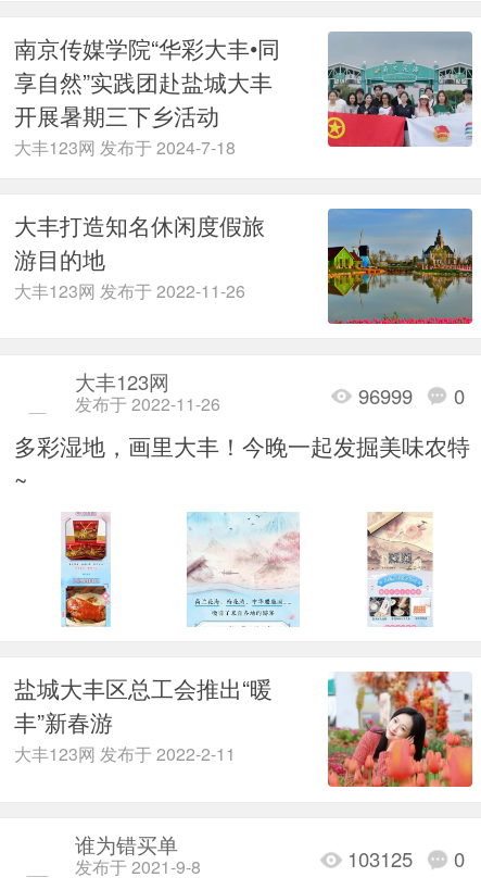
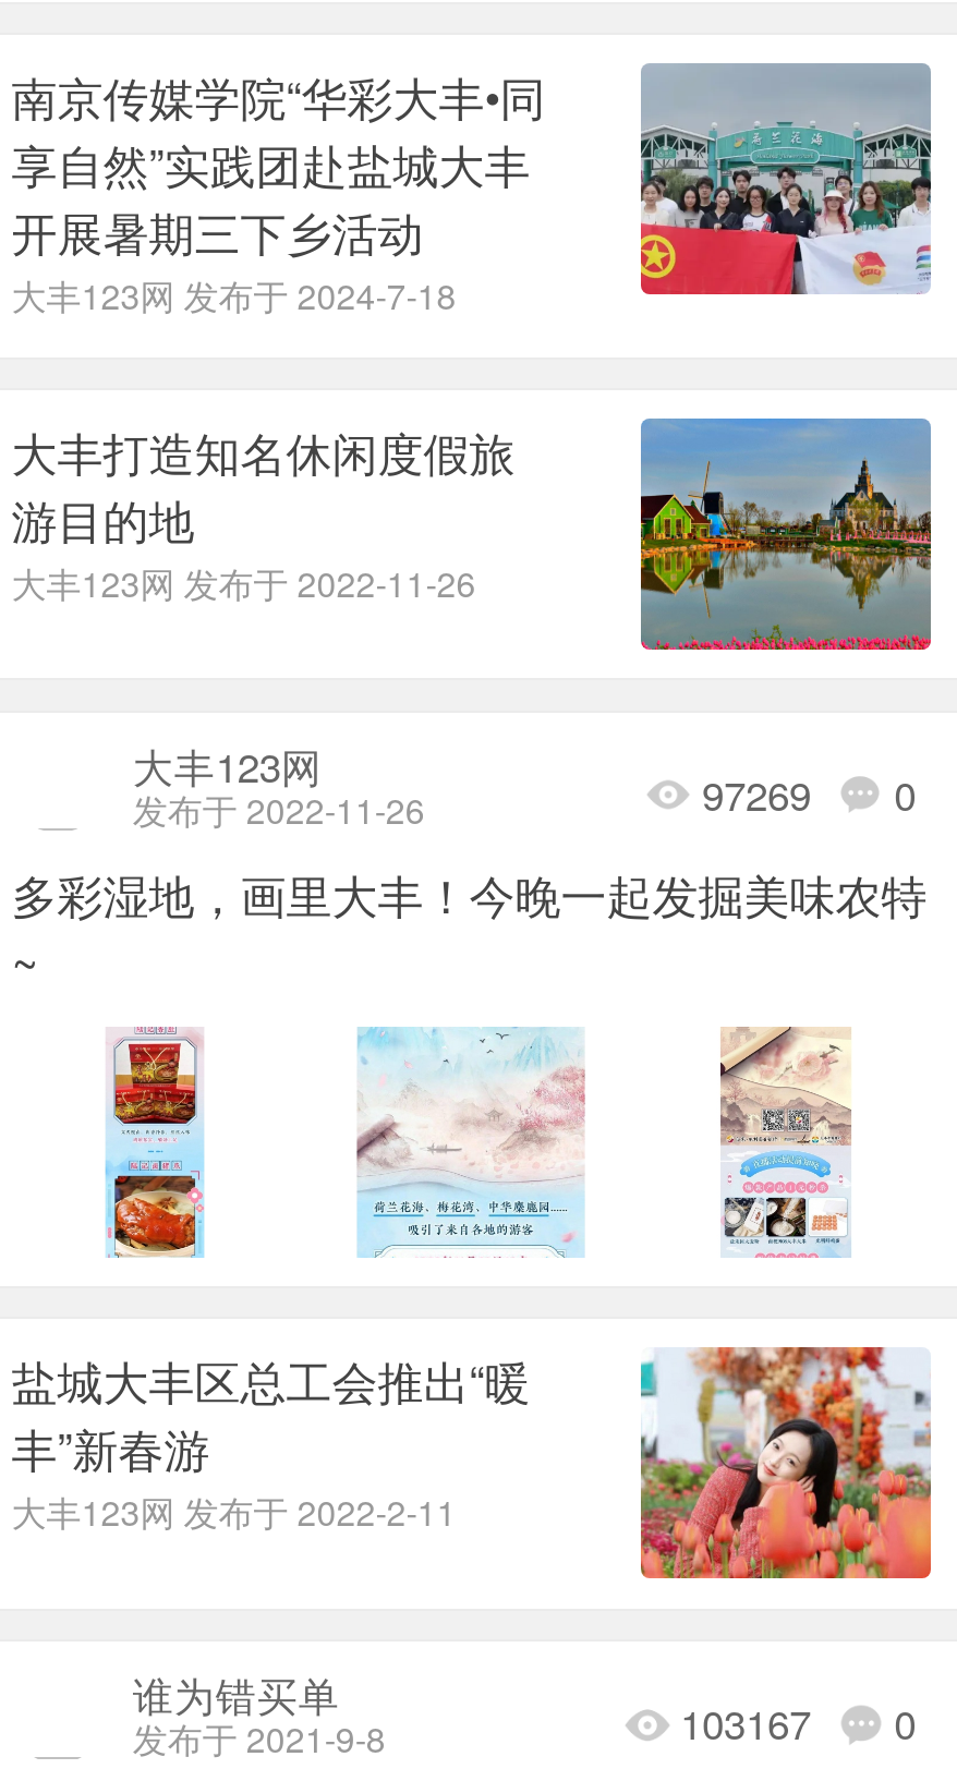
[358,381,465,410] 96999 0 -> [702,765,916,822] 97269 0
[347,845,465,873] 103125 0 -> [680,1695,916,1751] 103167 0

